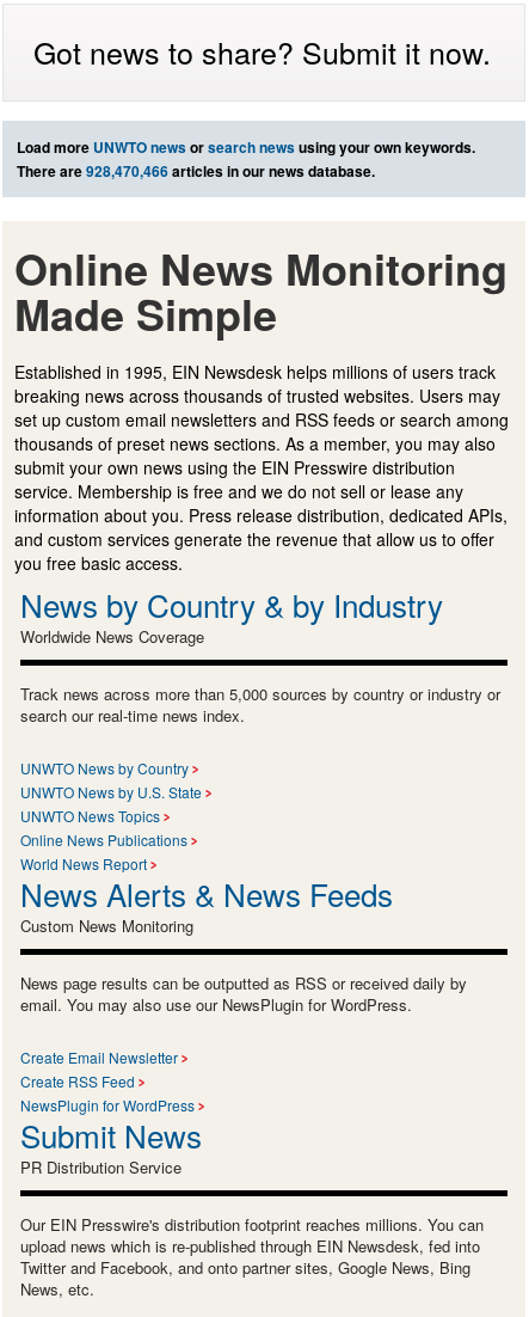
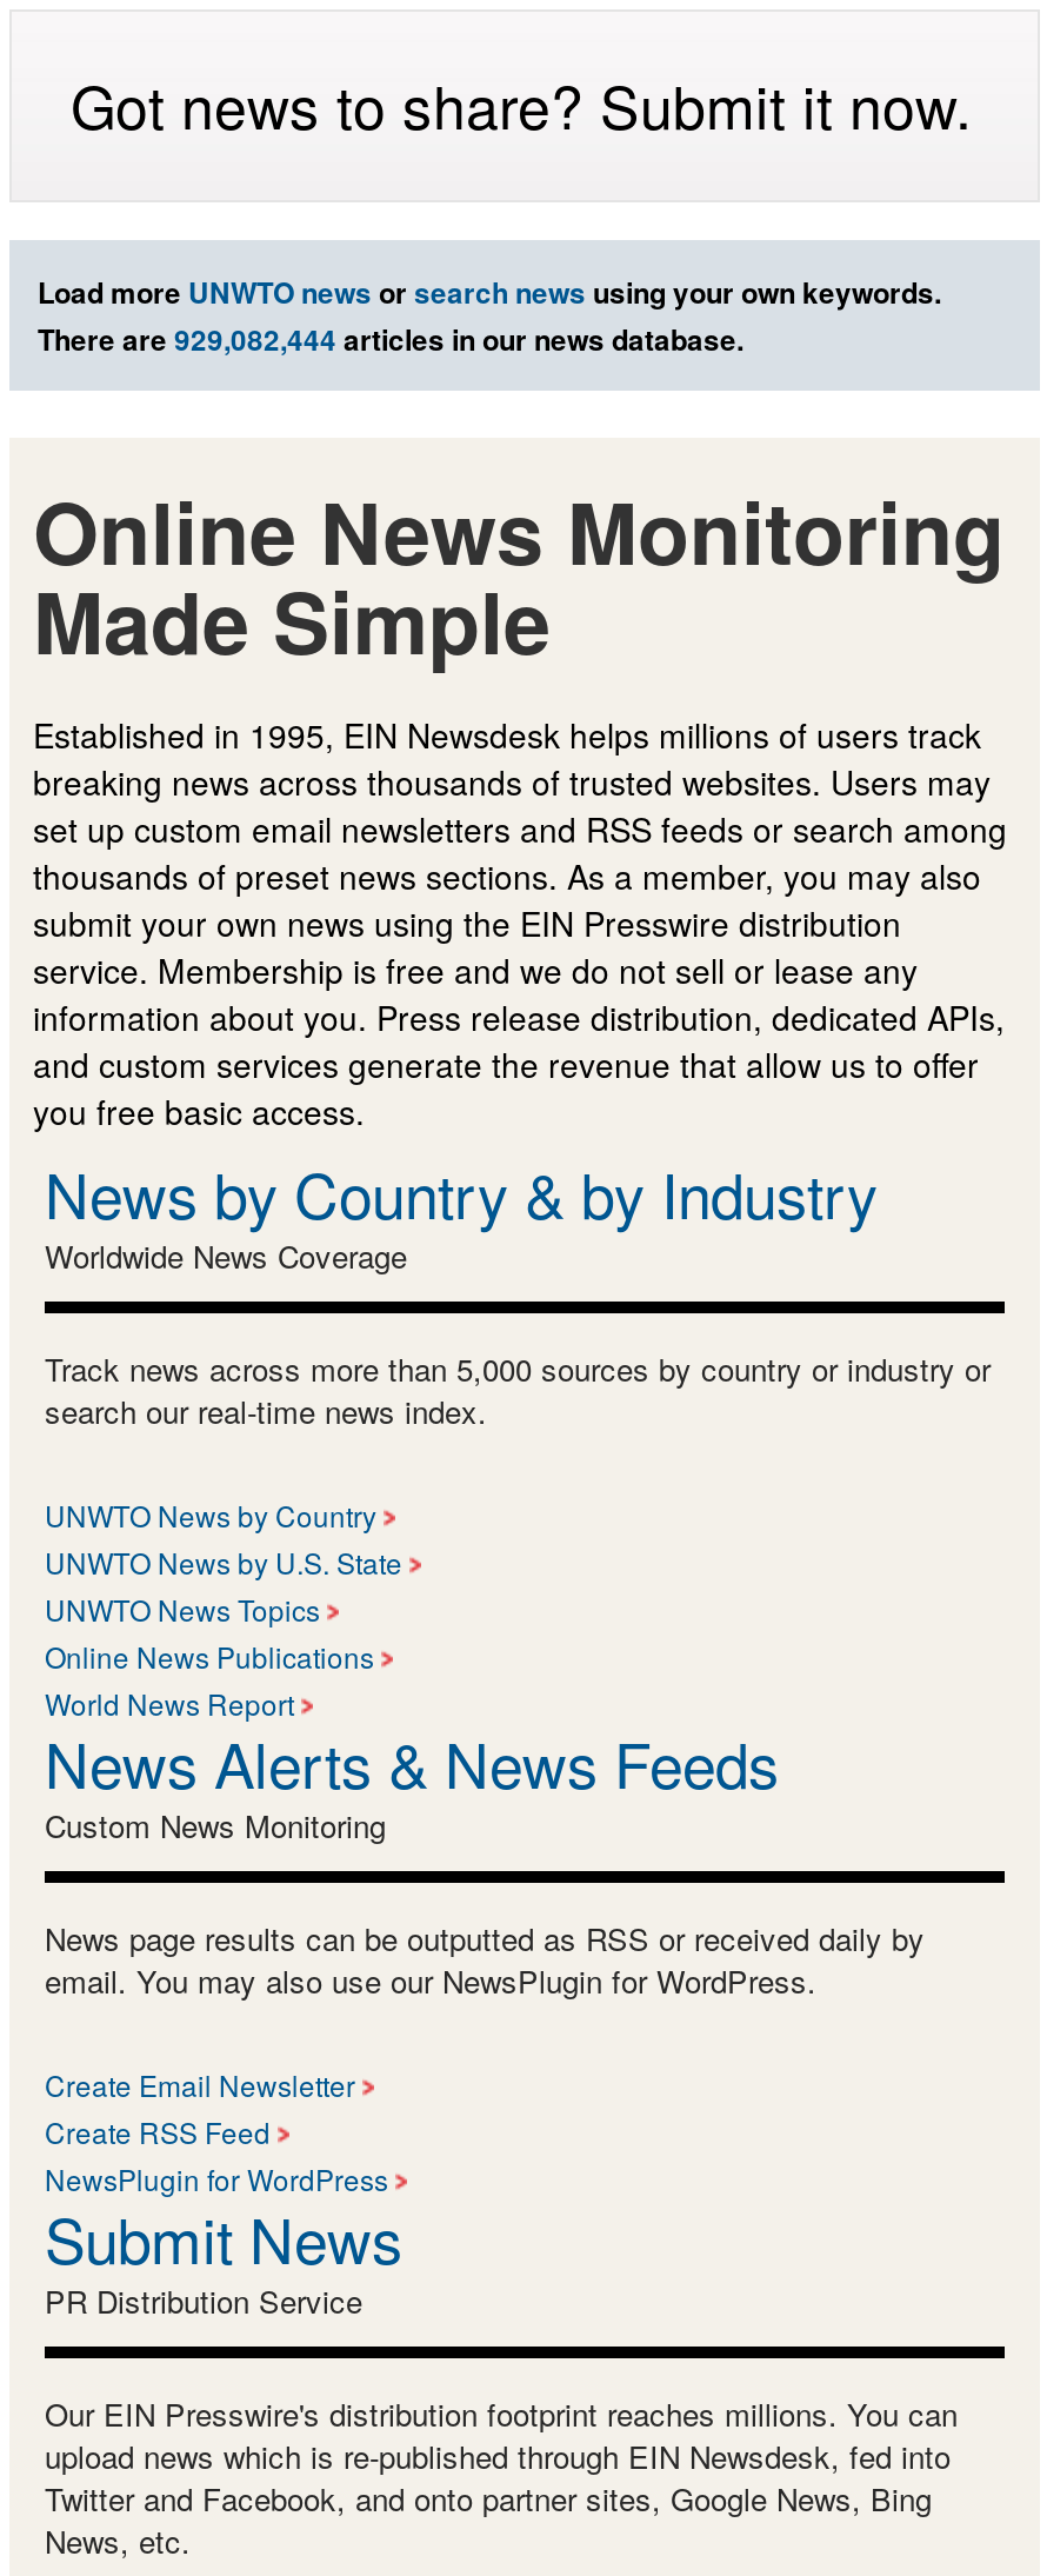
[17,160,375,181] There are 928,470,466 articles in our news database. -> [38,319,743,361] There are 929,082,444 articles in our news database.

